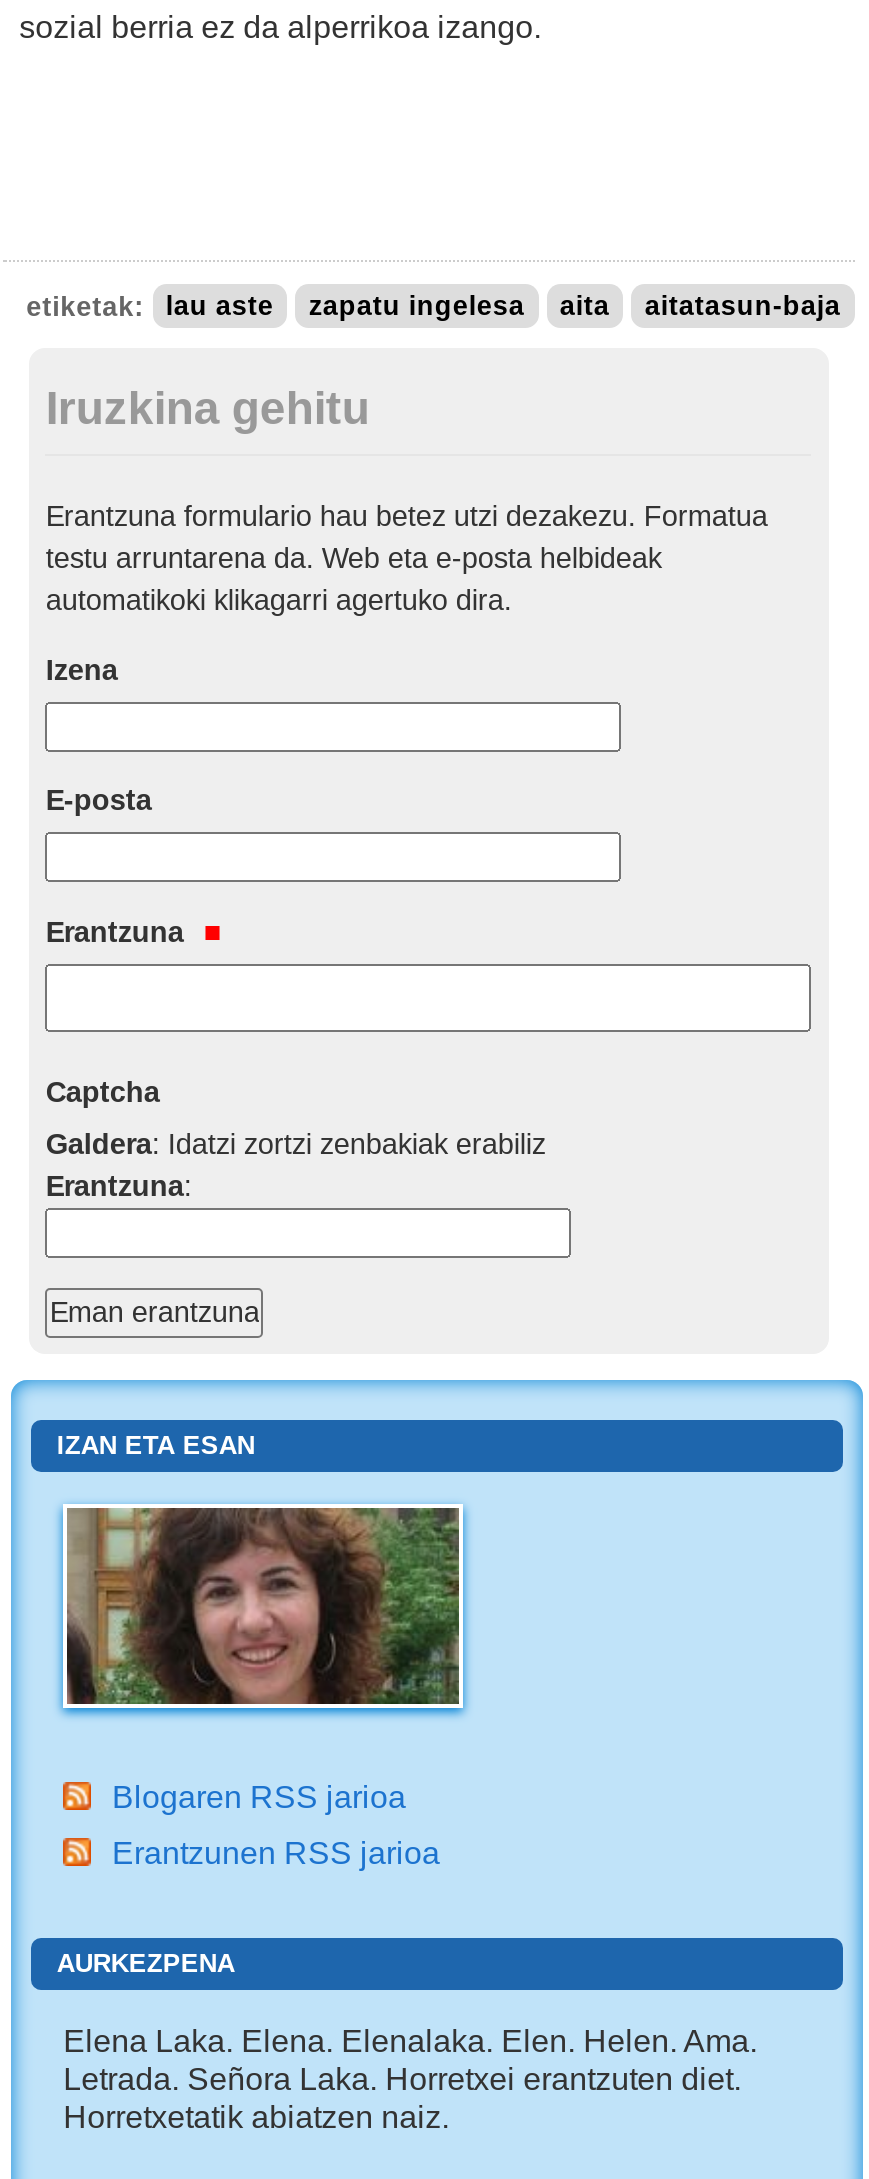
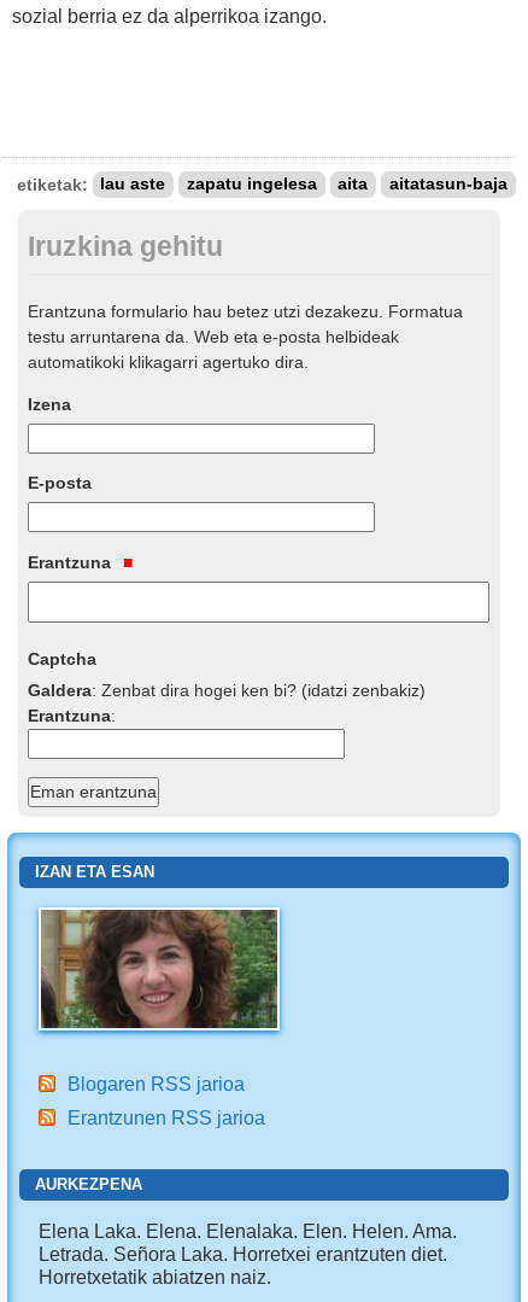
[46,1128,546,1160] Galdera: Idatzi zortzi zenbakiak erabiliz -> [28,681,426,700] Galdera: Zenbat dira hogei ken bi? (idatzi zenbakiz)

